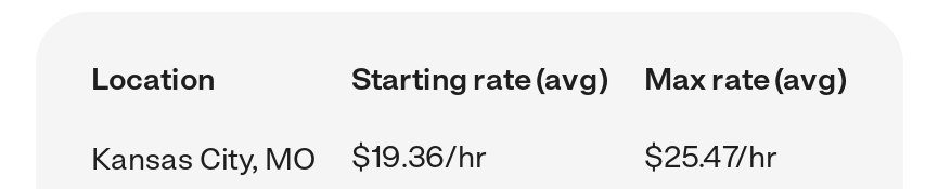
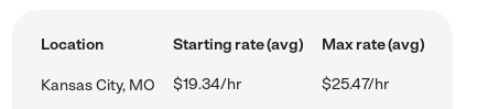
[91,139,486,178] Kansas City, MO $19.36/hr -> [40,75,241,95] Kansas City, MO $19.34/hr

